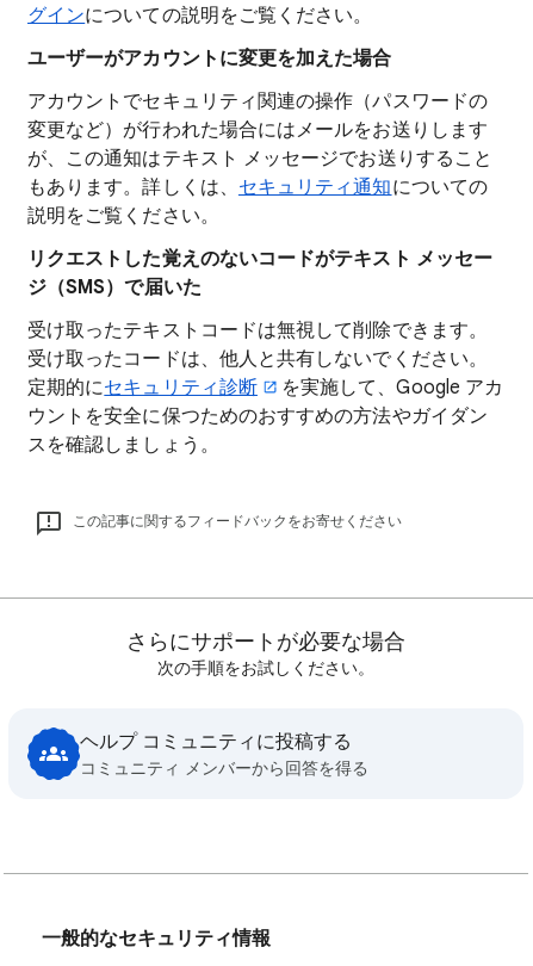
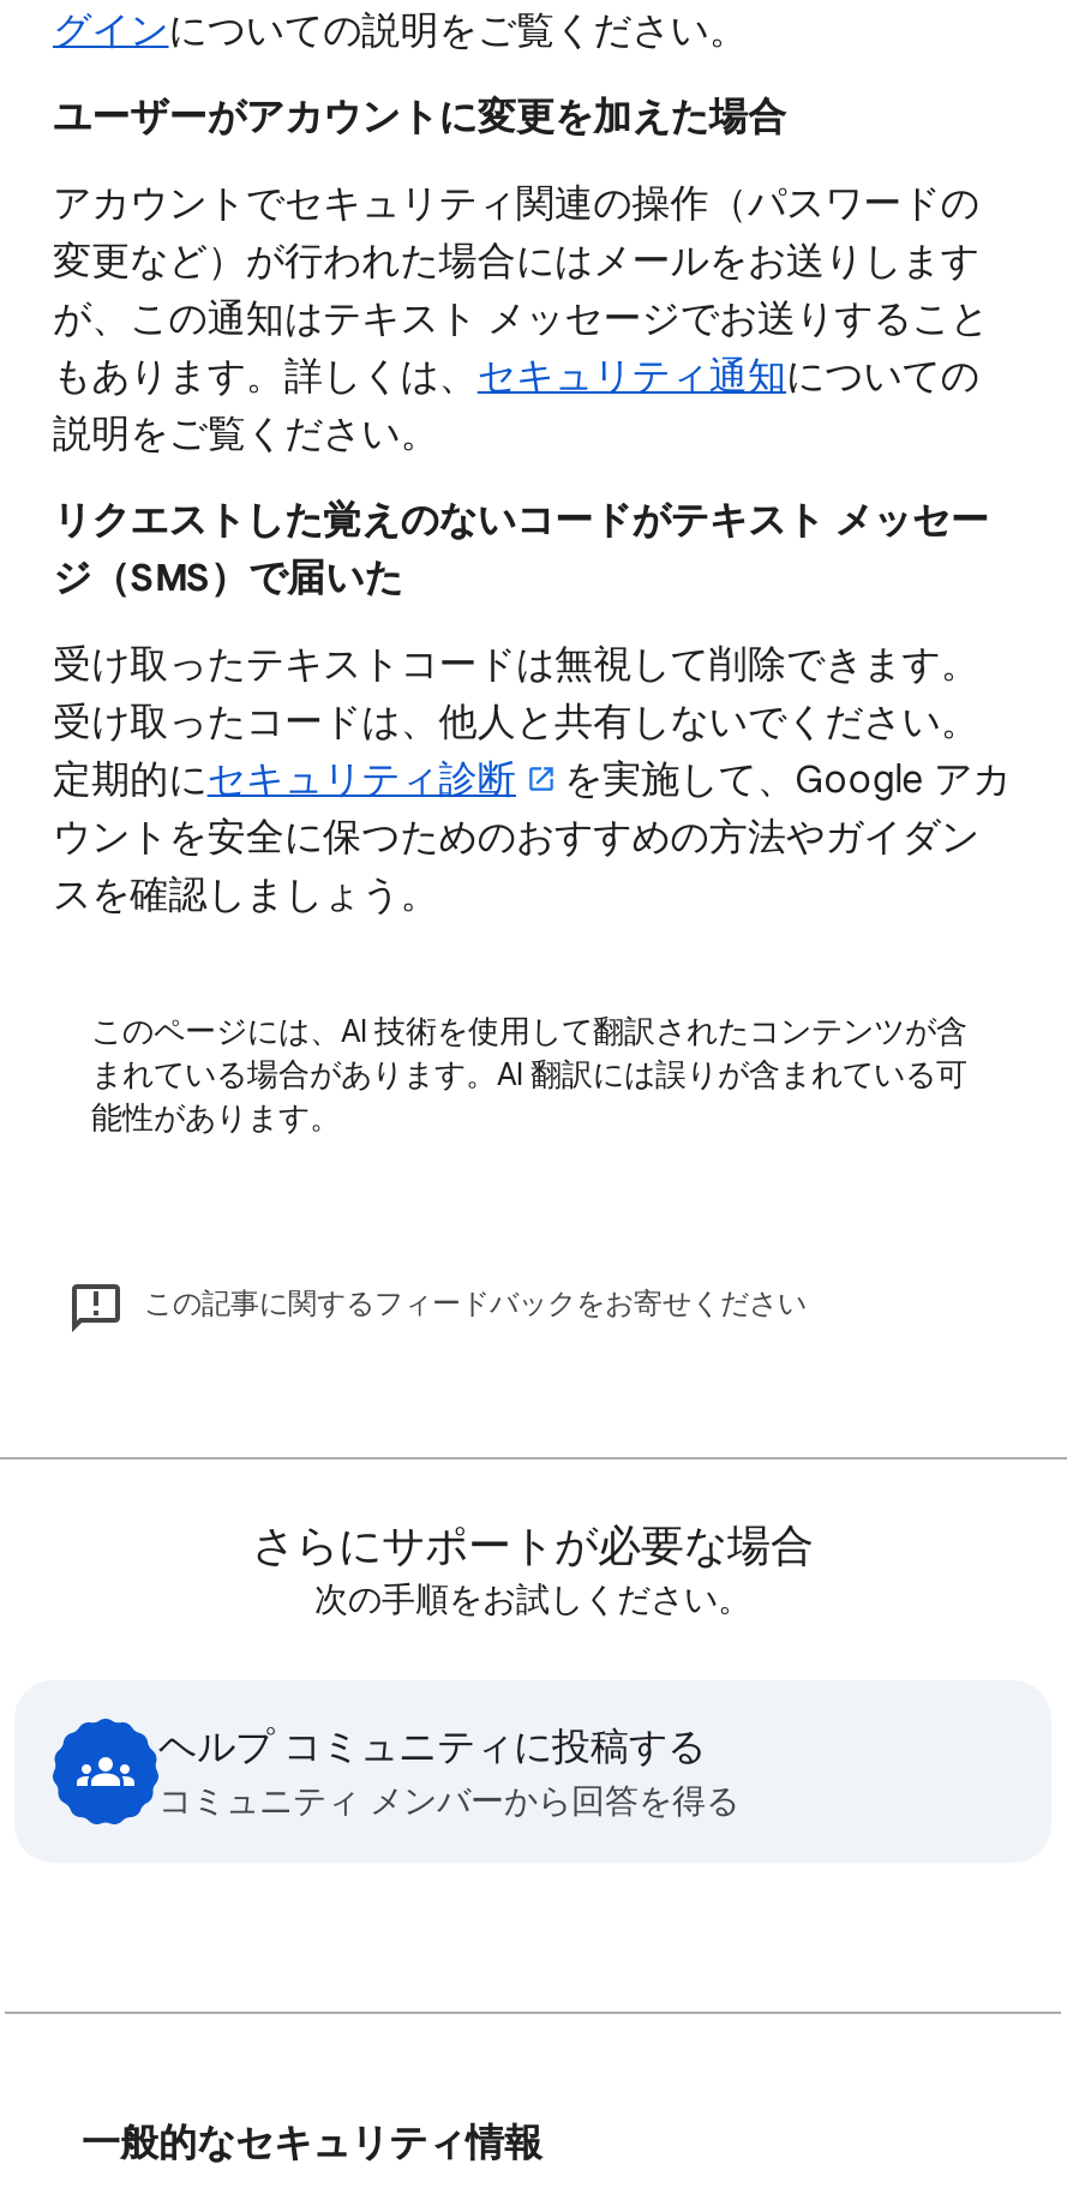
none -> [91,1011,967,1138] このページには、AI 技術を使用して翻訳されたコンテンツが含 | まれている場合があります。AI 翻訳には誤りが含まれている可 | 能性があります。

